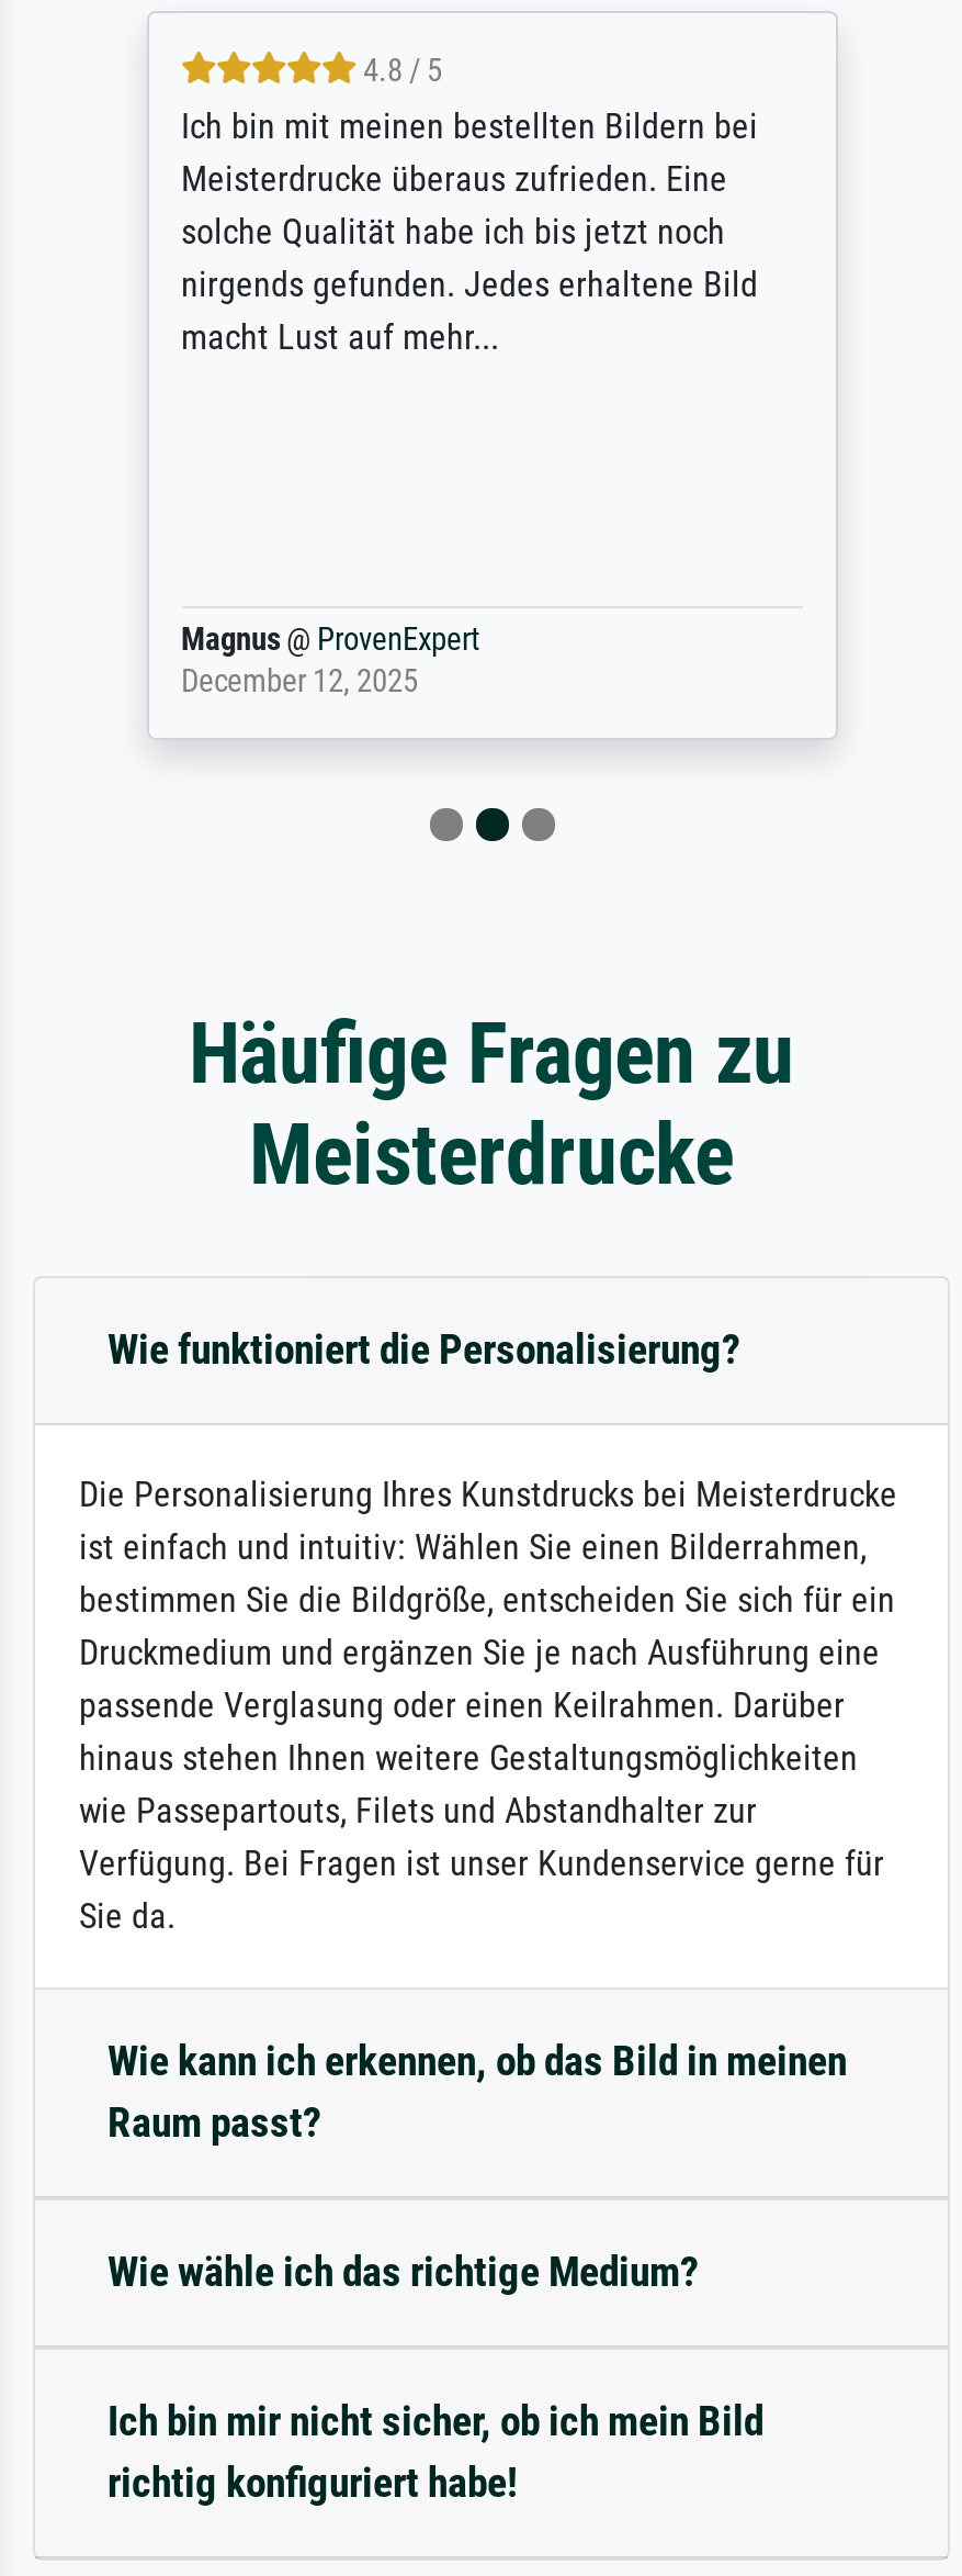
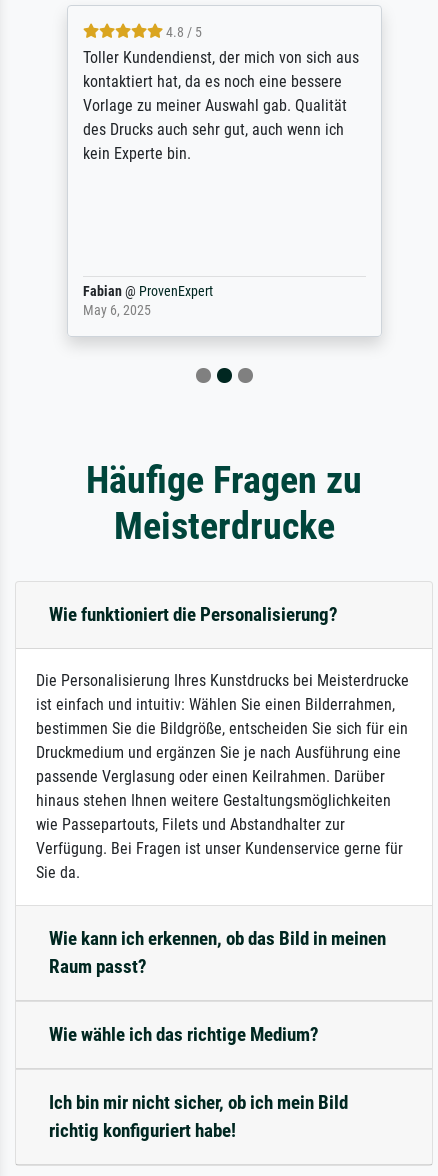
[181,105,758,358] Ich bin mit meinen bestellten Bildern bei | Meisterdrucke überaus zufrieden. Eine | solche Qualität habe ich bis jetzt noch | nirgends gefunden. Jedes erhaltene Bild | macht Lust auf mehr... -> [82,48,358,163] Toller Kundendienst, der mich von sich aus | kontaktiert hat, da es noch eine bessere | Vorlage zu meiner Auswahl gab. Qualität | des Drucks auch sehr gut, auch wenn ich | kein Experte bin.
[181,621,479,701] Magnus @ ProvenExpert | December 12, 2025 -> [82,283,212,319] Fabian @ ProvenExpert | May 6, 2025

